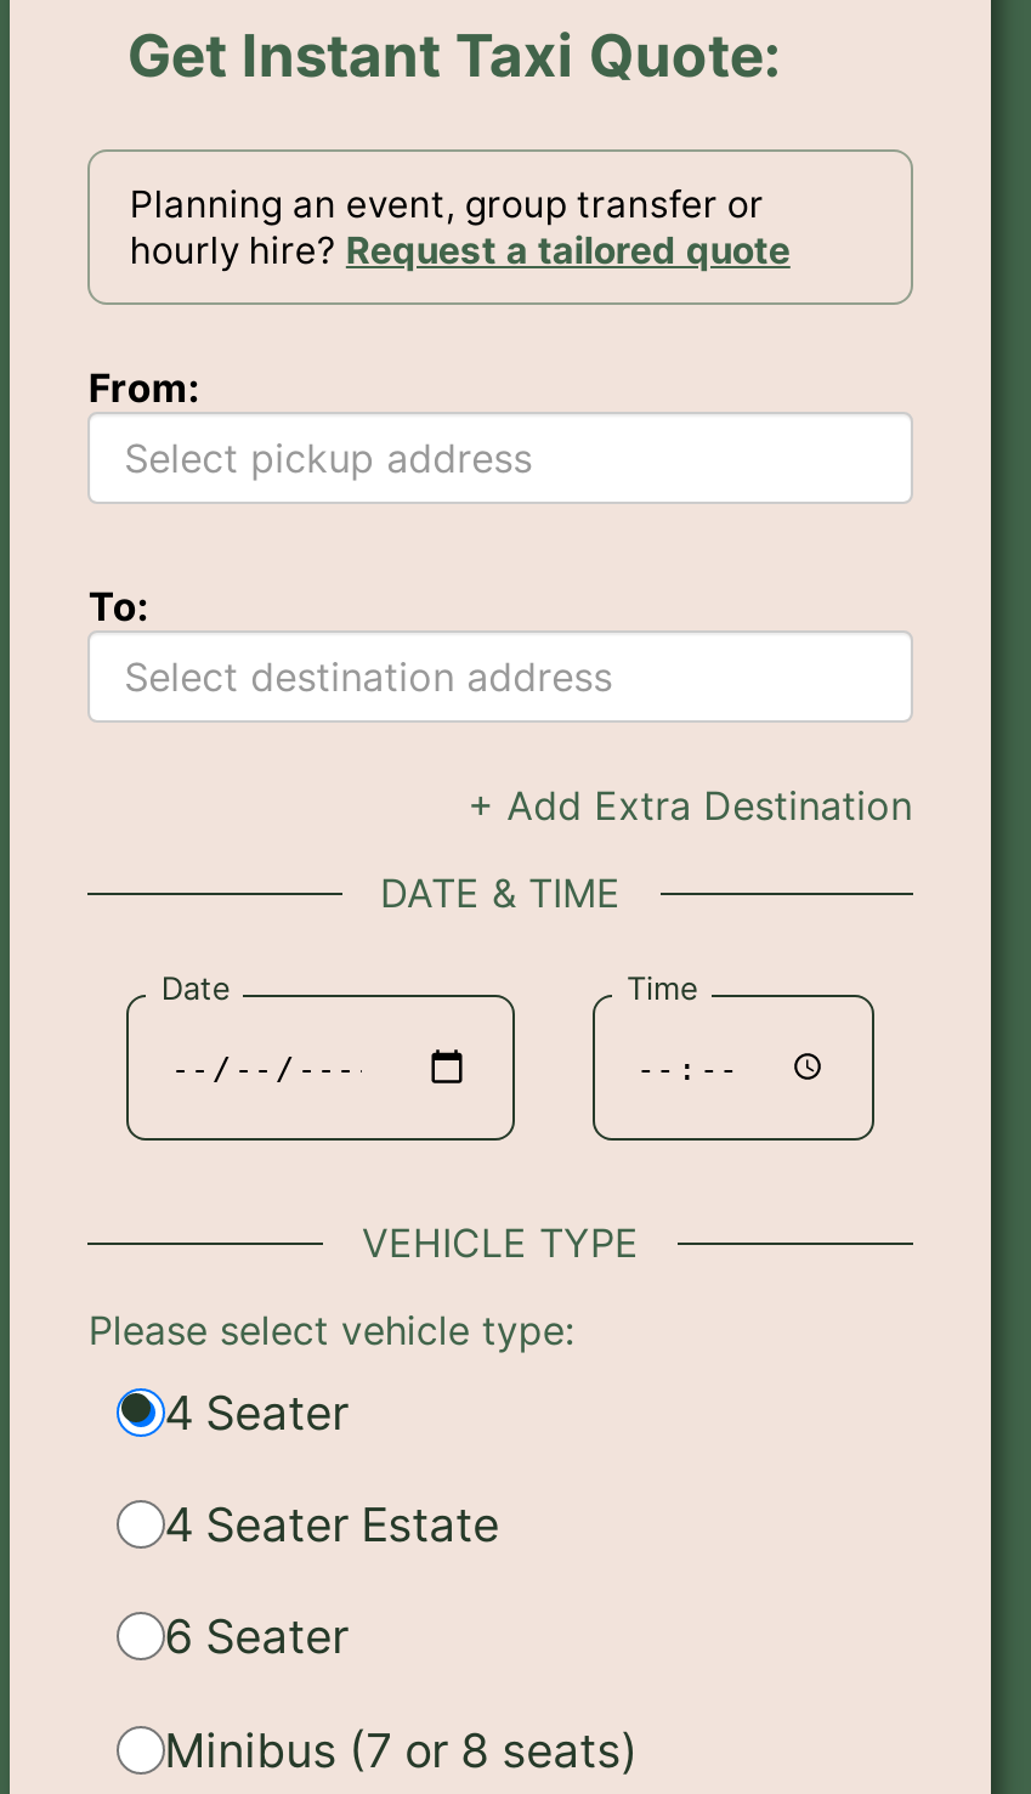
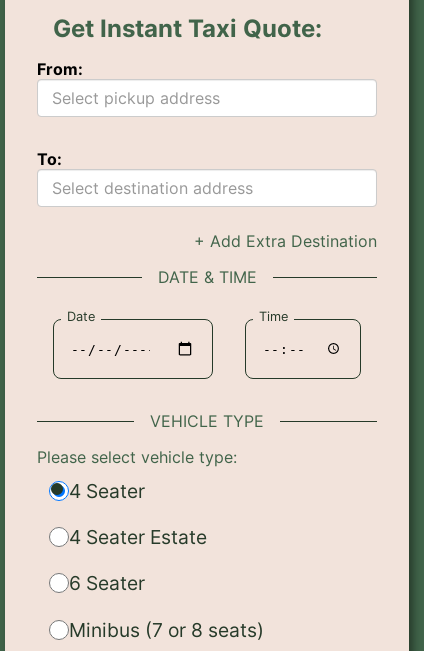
[130,182,790,274] Planning an event, group transfer or | hourly hire? Request a tailored quote -> none

